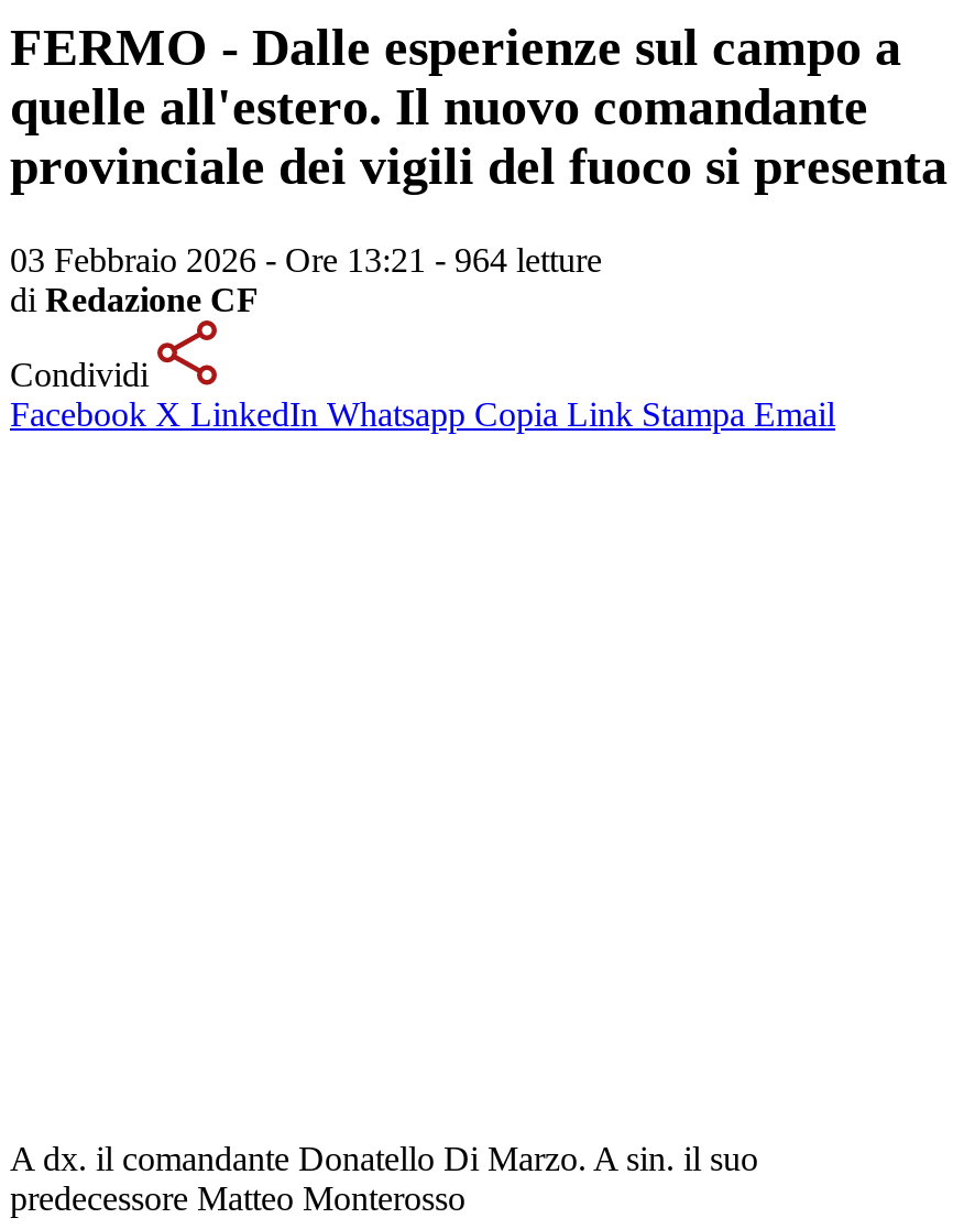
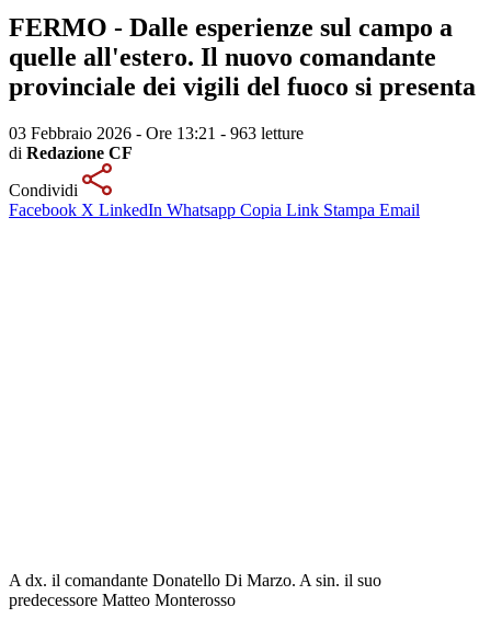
[10,241,602,278] 03 Febbraio 2026 - Ore 13:21 - 964 letture -> [9,124,304,142] 03 Febbraio 2026 - Ore 13:21 - 963 letture

